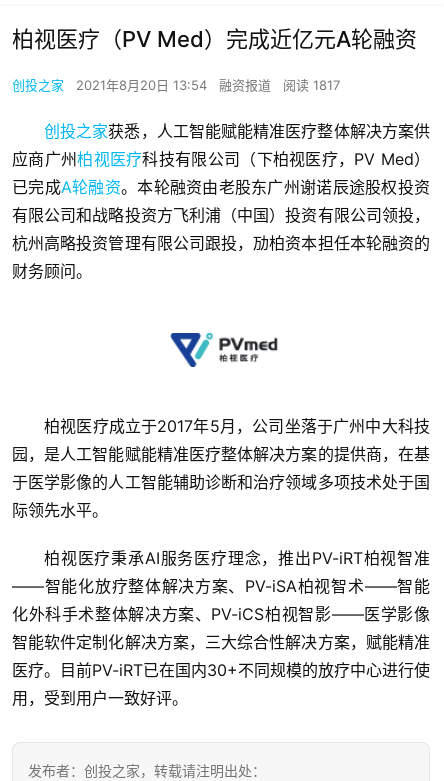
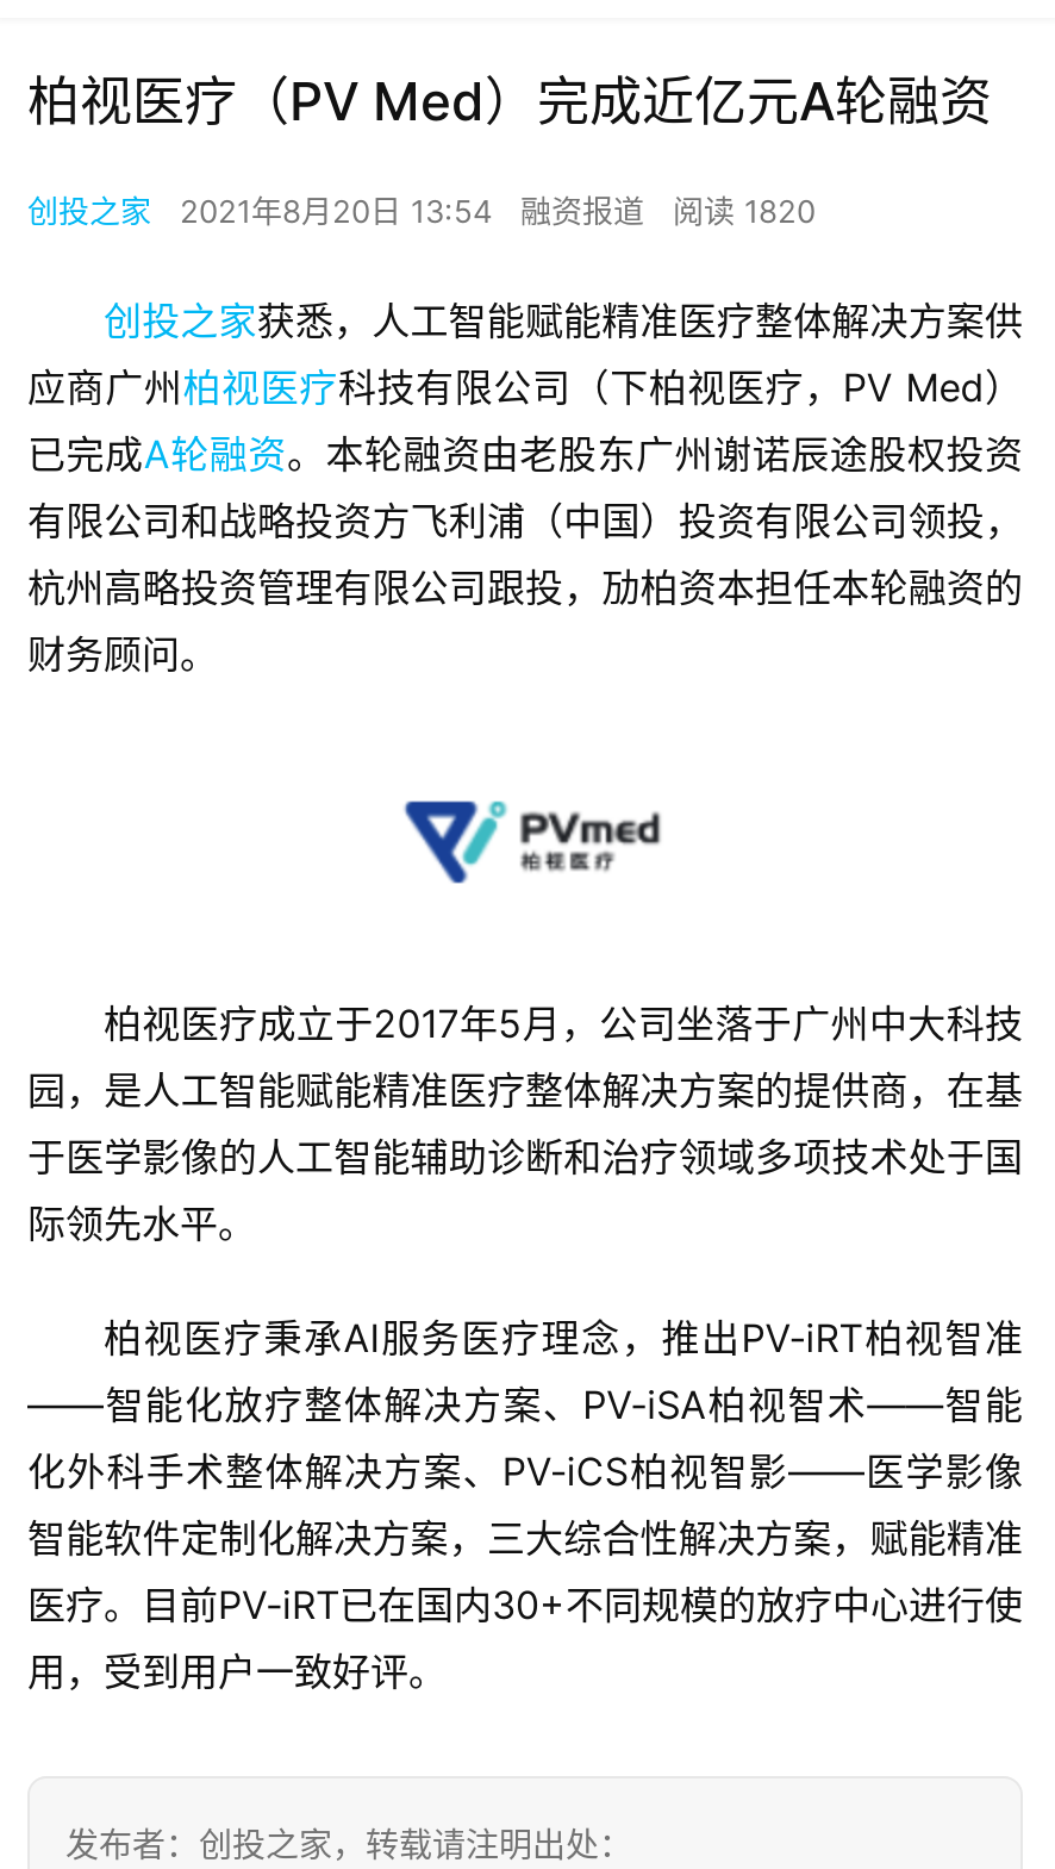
[12,77,340,93] 创投之家 2021年8月20日 13:54 融资报道 阅读 1817 -> [27,192,816,230] 创投之家 2021年8月20日 13:54 融资报道 阅读 1820

